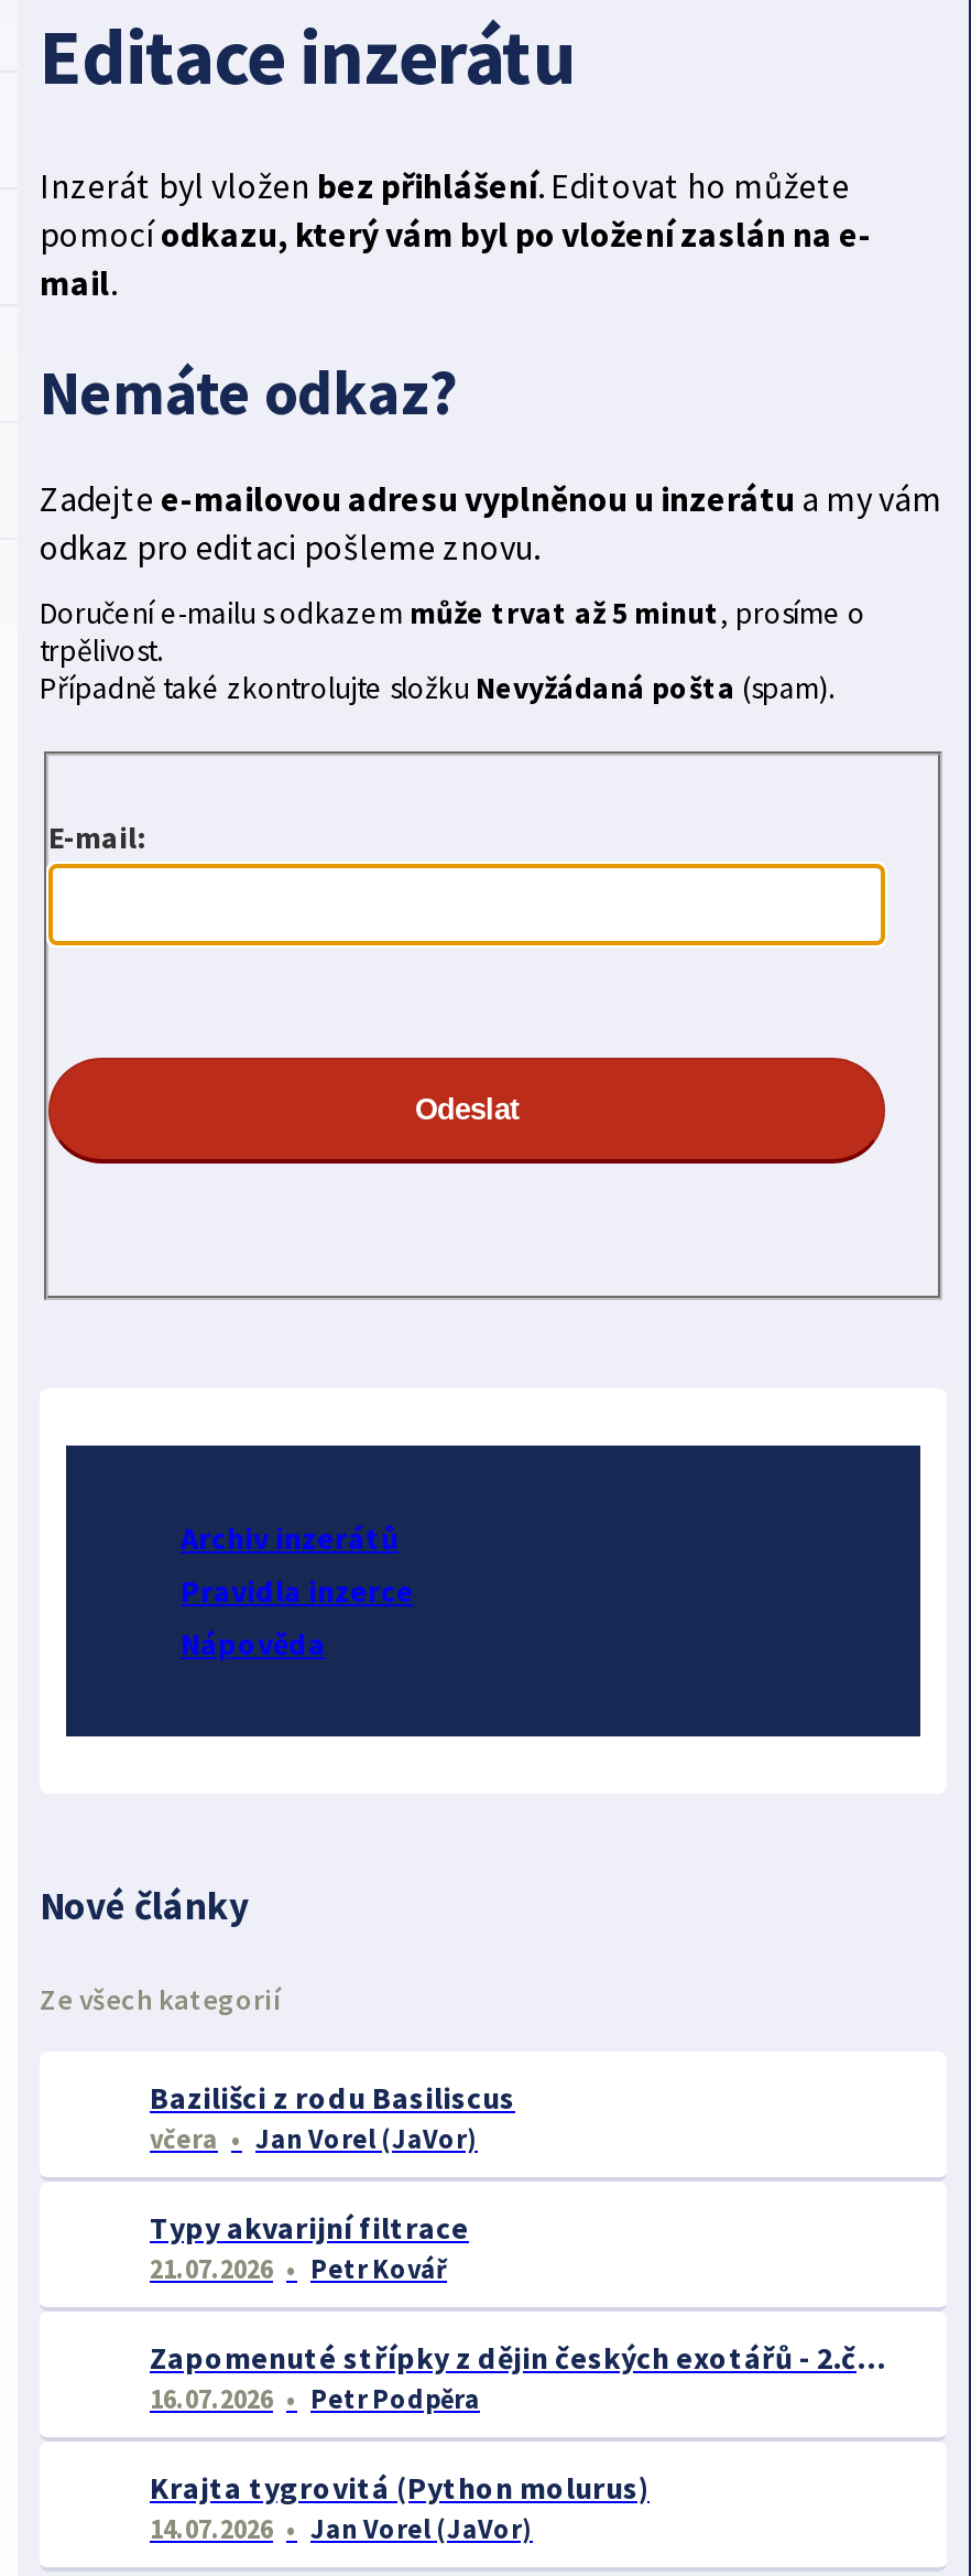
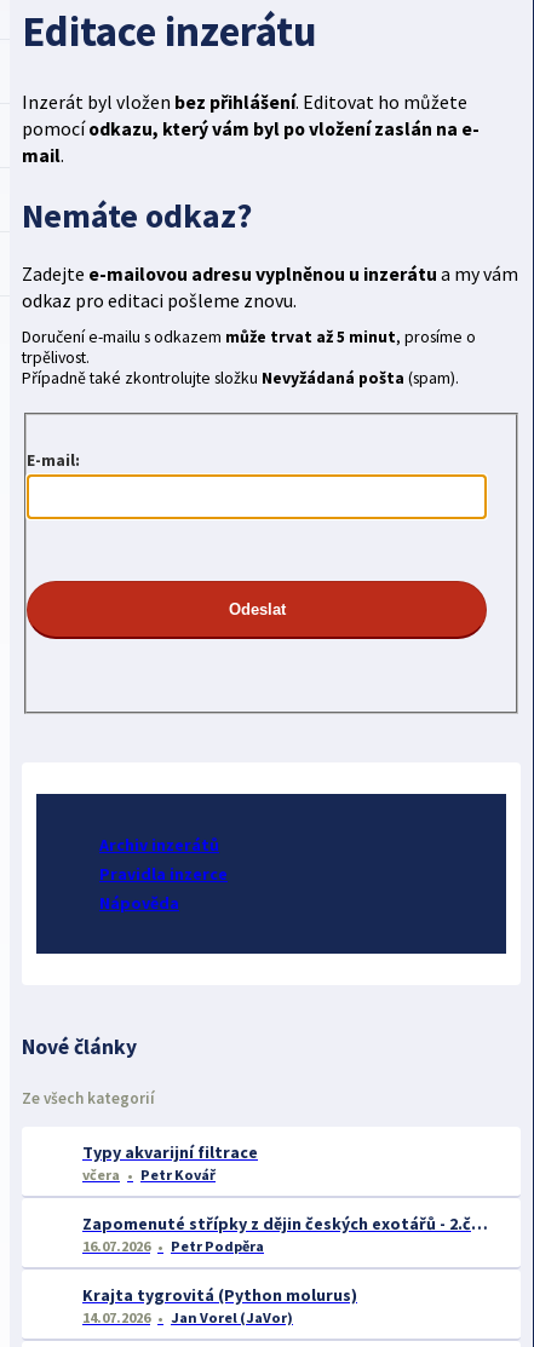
[150,2079,515,2156] Bazilišci z rodu Basiliscus | včera | Jan Vorel (JaVor) -> none
[150,2253,273,2286] 21.07.2026 -> [82,1166,120,1184] včera

